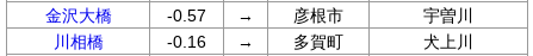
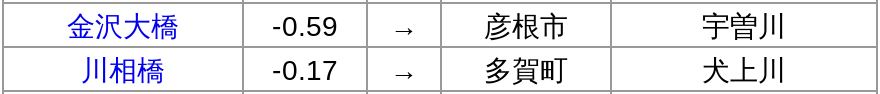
[167,6,206,25] -0.57 -> [272,10,338,42] -0.59
[167,32,206,51] -0.16 -> [272,54,338,86] -0.17

